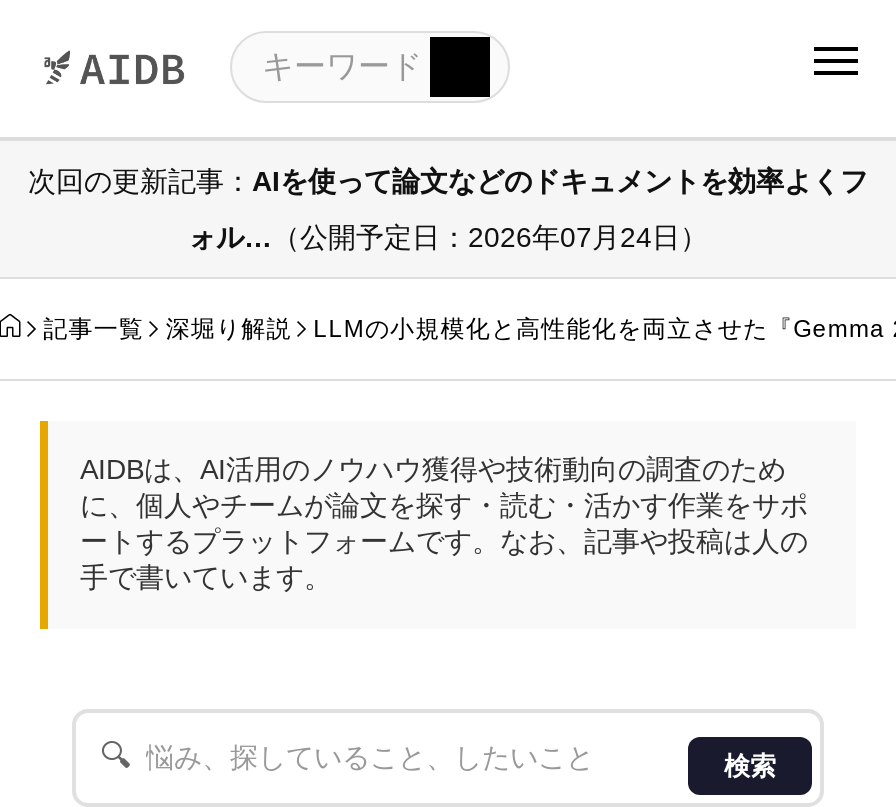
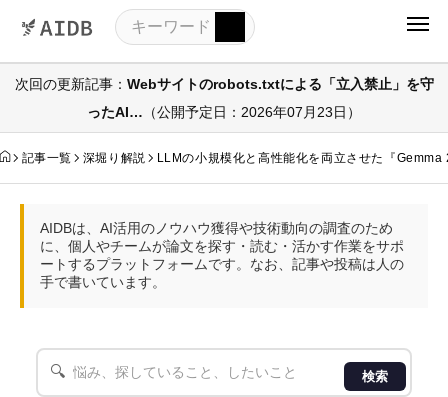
[28,164,868,196] 次回の更新記事：AIを使って論文などのドキュメントを効率よくフ -> [14,75,433,91] 次回の更新記事：Webサイトのrobots.txtによる「立入禁止」を守
[188,220,708,252] ォル…（公開予定日：2026年07月24日） -> [87,103,361,119] ったAI…（公開予定日：2026年07月23日）

